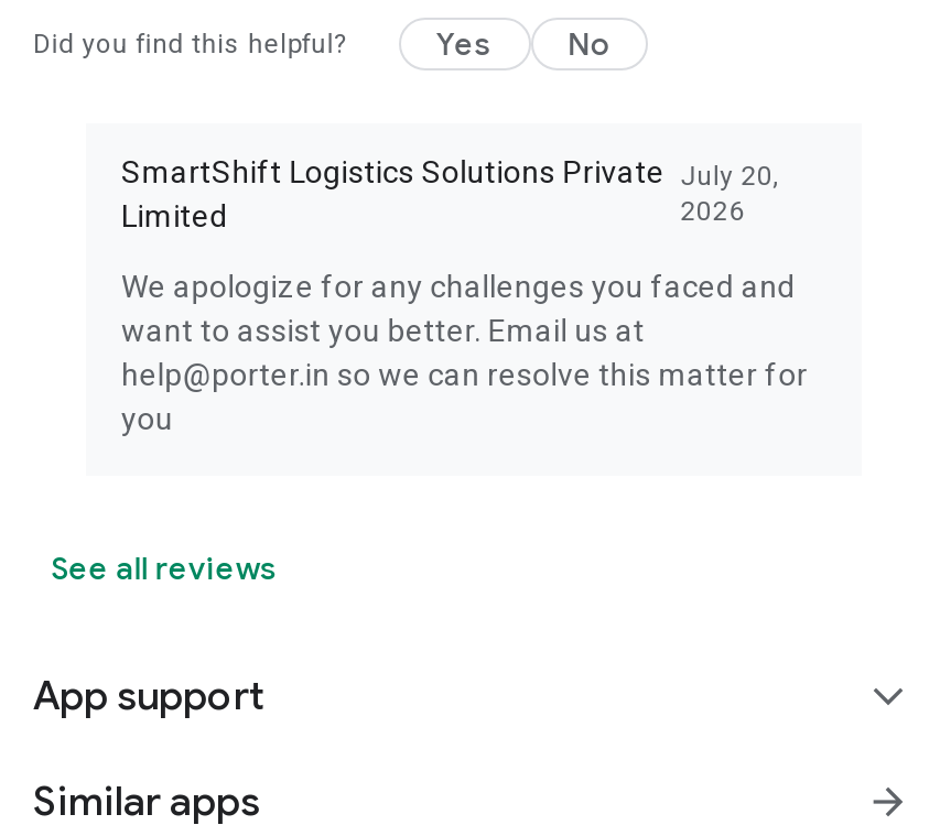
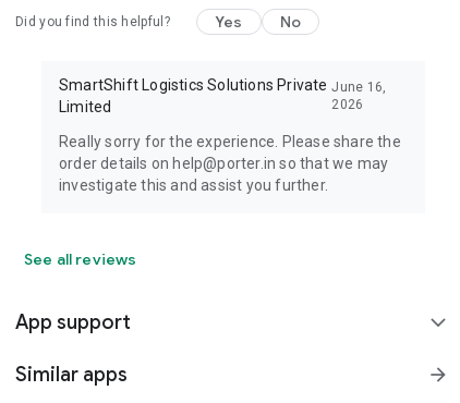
[121,154,780,192] SmartShift Logistics Solutions Private July 20, -> [59,76,387,95] SmartShift Logistics Solutions Private June 16,
[121,269,808,436] We apologize for any challenges you faced and | want to assist you better. Email us at | help@porter.in so we can resolve this matter for | you -> [59,133,401,194] Really sorry for the experience. Please share the | order details on help@porter.in so that we may | investigate this and assist you further.

